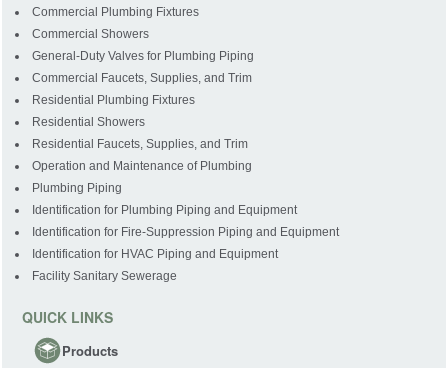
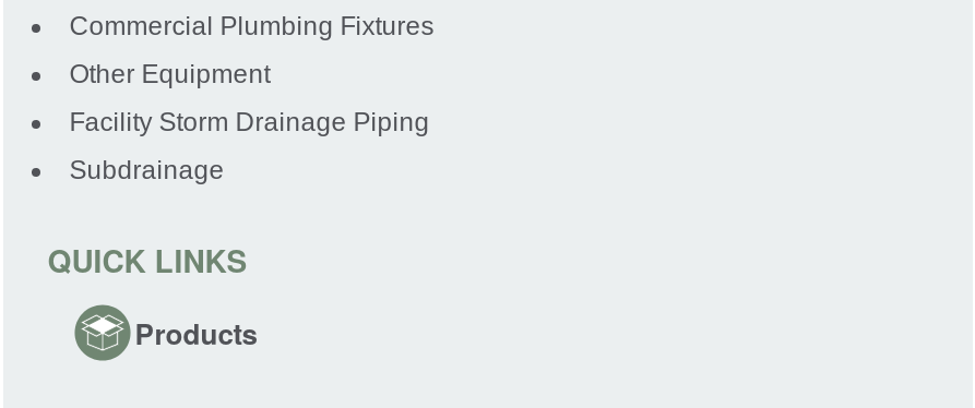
[32,27,339,283] Commercial Showers | General-Duty Valves for Plumbing Piping | Commercial Faucets, Supplies, and Trim | Residential Plumbing Fixtures | Residential Showers | Residential Faucets, Supplies, and Trim | Operation and Maintenance of Plumbing | Plumbing Piping | Identification for Plumbing Piping and Equipment | Identification for Fire-Suppression Piping and Equipment | Identification for HVAC Piping and Equipment | Facility Sanitary Sewerage -> [69,59,430,185] Other Equipment | Facility Storm Drainage Piping | Subdrainage

